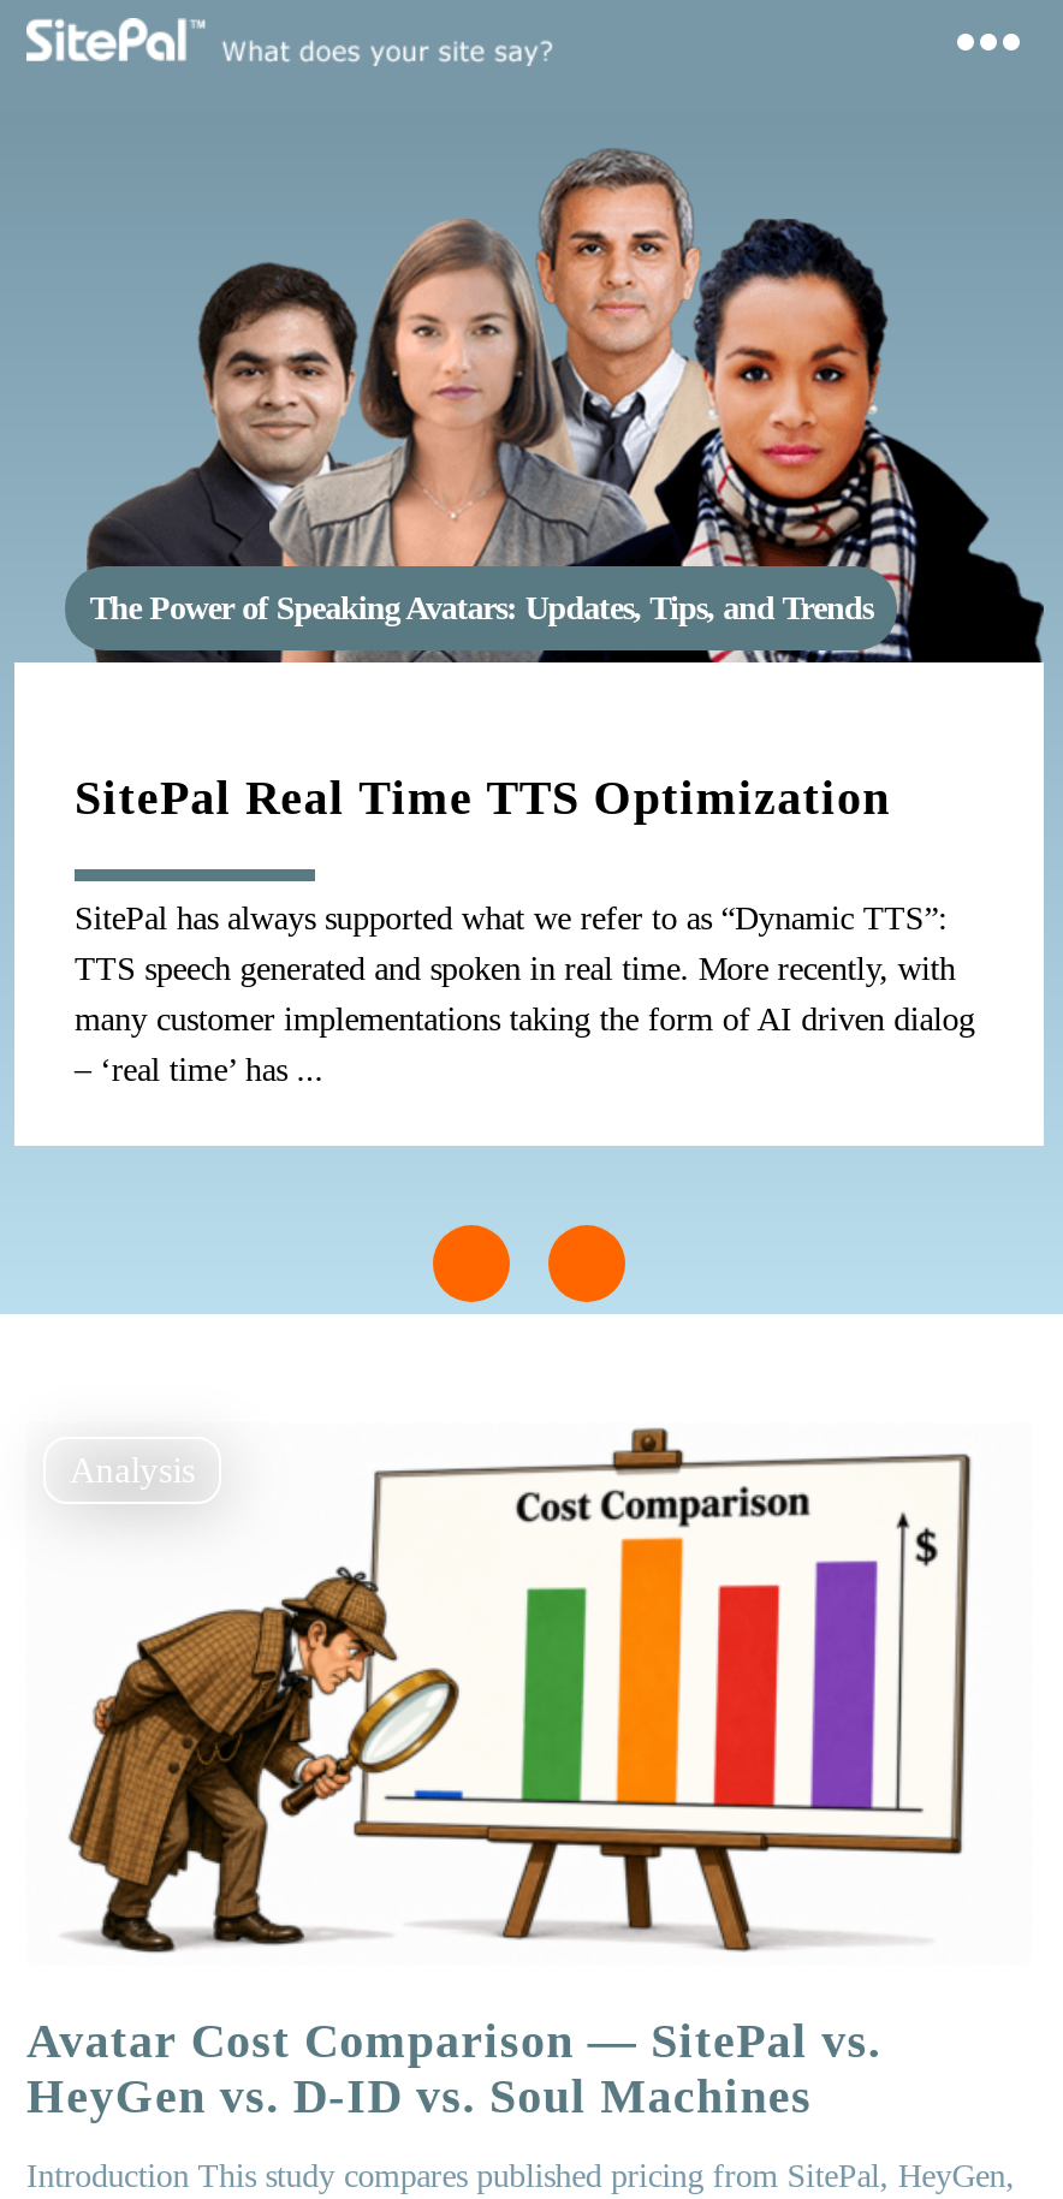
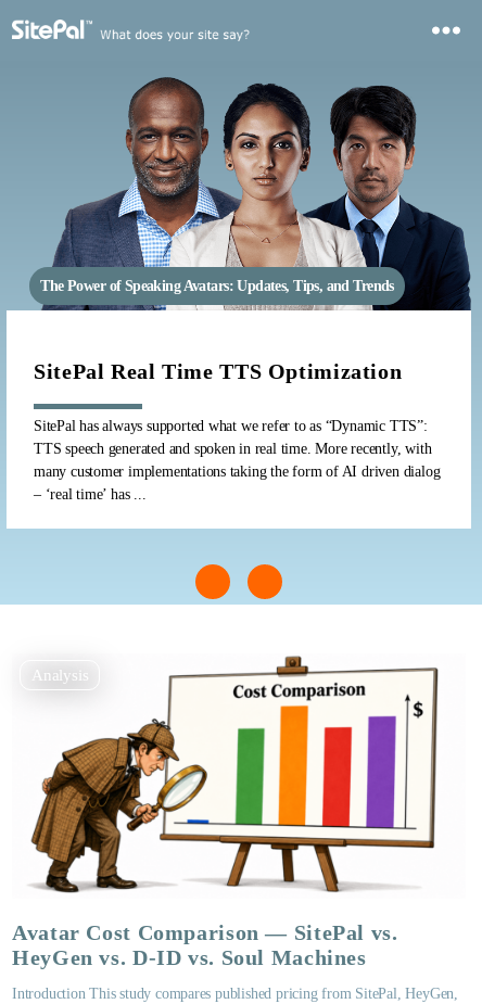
[84,145,1046,665] [image] -> [39,76,471,312] [image]

